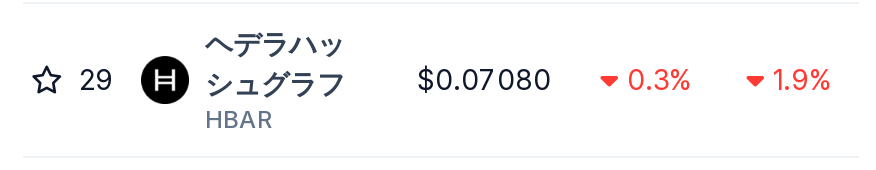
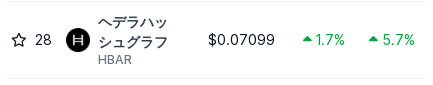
[79,62,113,96] 29 -> [35,31,52,48] 28
[417,62,551,96] $0.07080 -> [208,31,275,48] $0.07099
[627,62,691,96] 0.3% -> [316,31,345,48] 1.7%
[773,62,831,96] 1.9% -> [382,31,415,48] 5.7%

